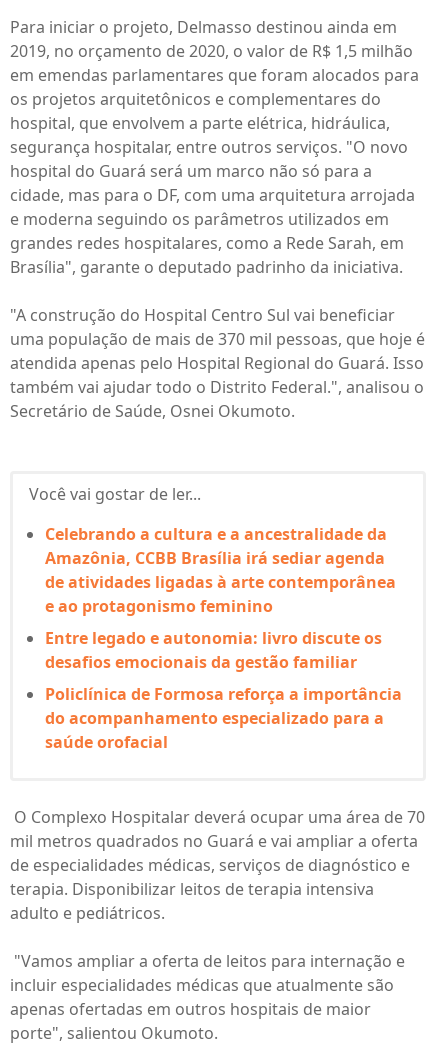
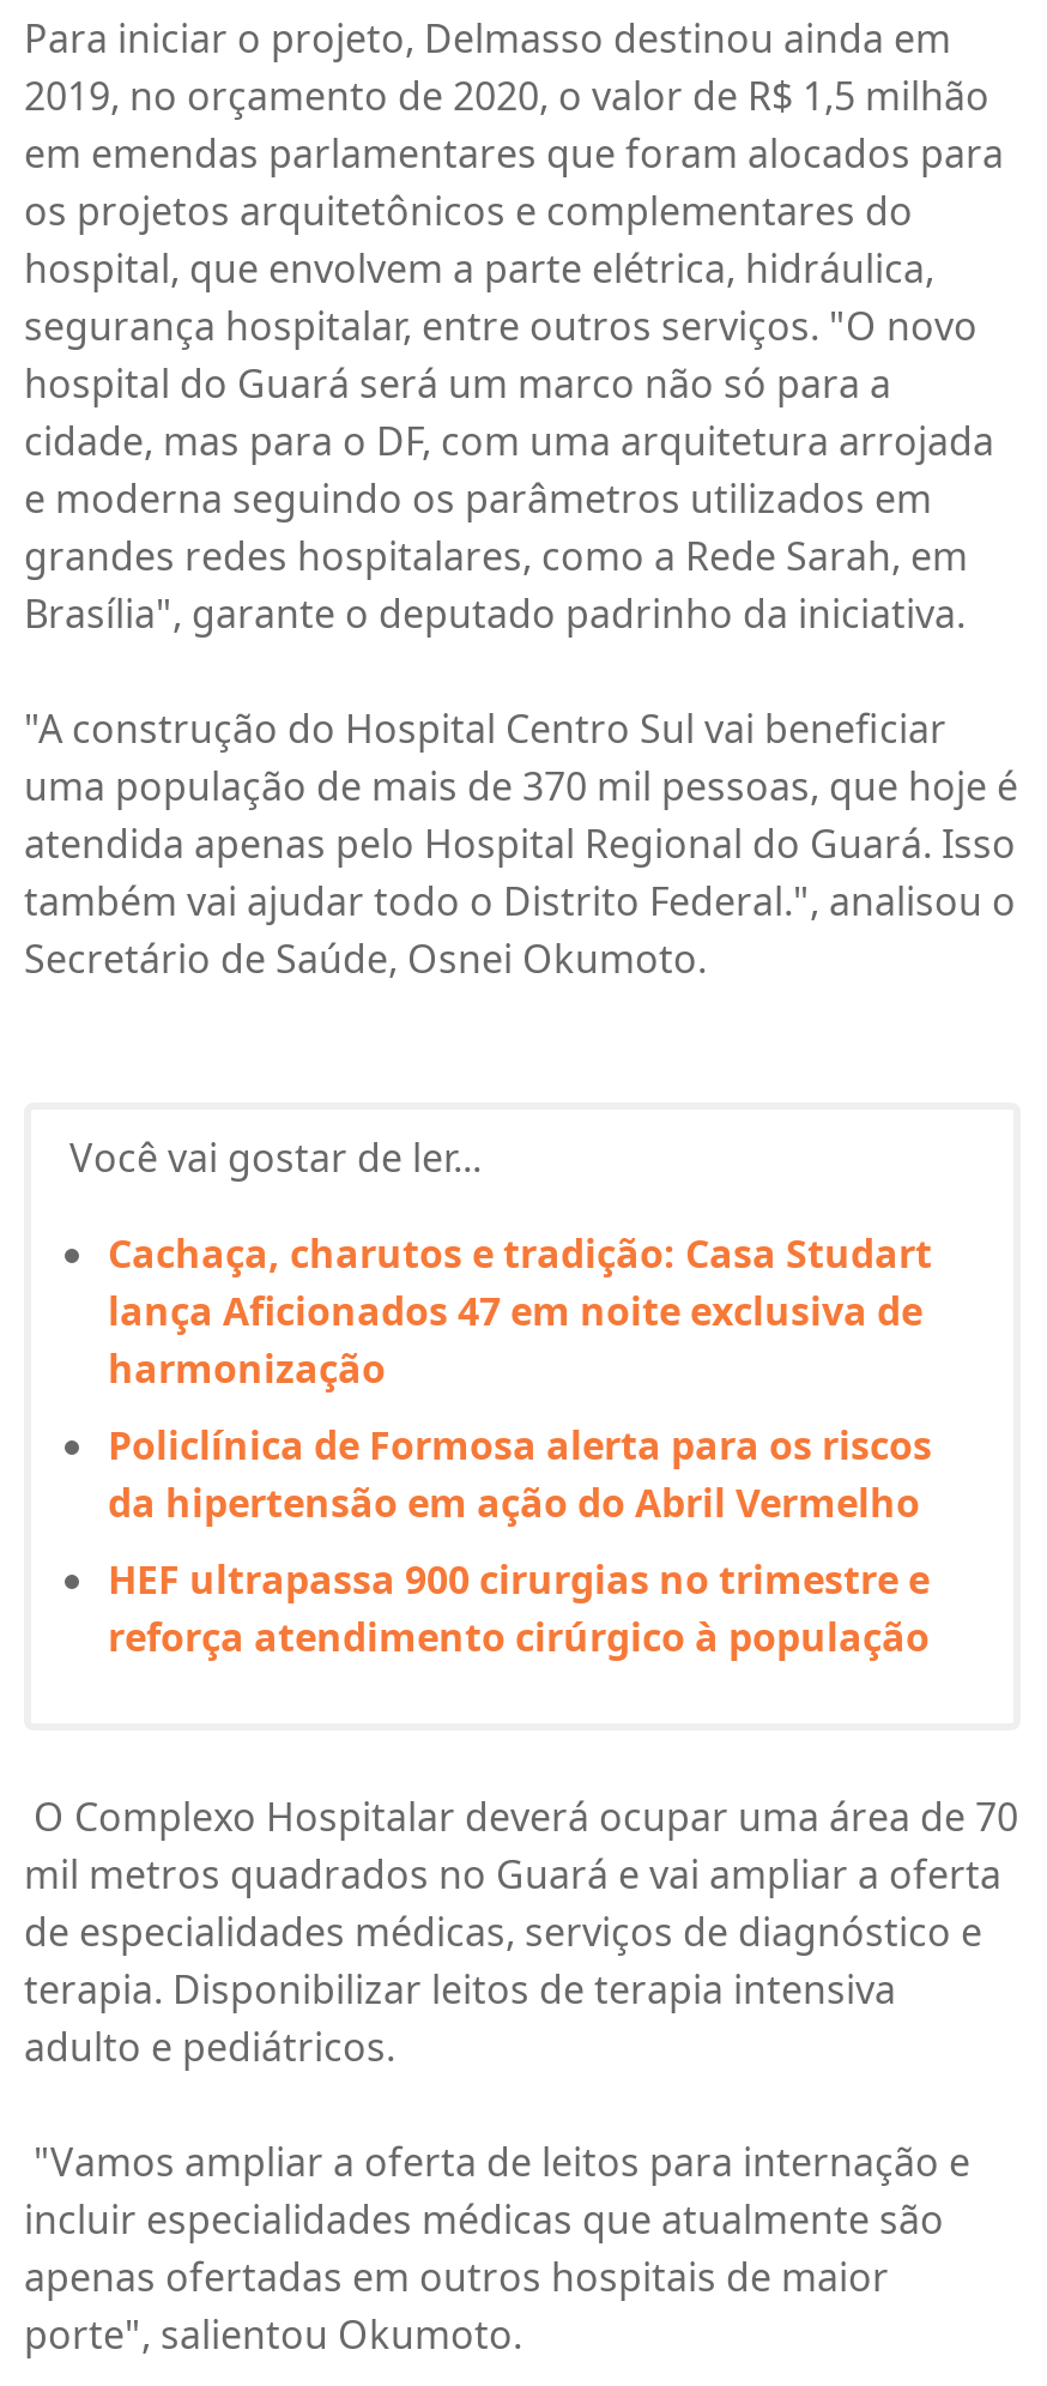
[45,523,396,617] Celebrando a cultura e a ancestralidade da | Amazônia, CCBB Brasília irá sediar agenda | de atividades ligadas à arte contemporânea | e ao protagonismo feminino -> [108,1228,932,1396] Cachaça, charutos e tradição: Casa Studart | lança Aficionados 47 em noite exclusiva de | harmonização
[45,627,382,673] Entre legado e autonomia: livro discute os | desafios emocionais da gestão familiar -> [108,1420,932,1530] Policlínica de Formosa alerta para os riscos | da hipertensão em ação do Abril Vermelho
[45,683,402,753] Policlínica de Formosa reforça a importância | do acompanhamento especializado para a | saúde orofacial -> [108,1554,930,1664] HEF ultrapassa 900 cirurgias no trimestre e | reforça atendimento cirúrgico à população

